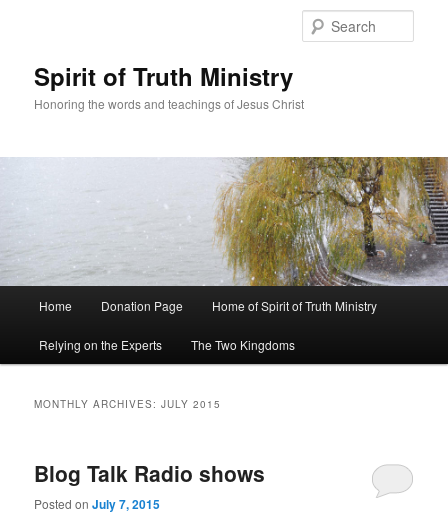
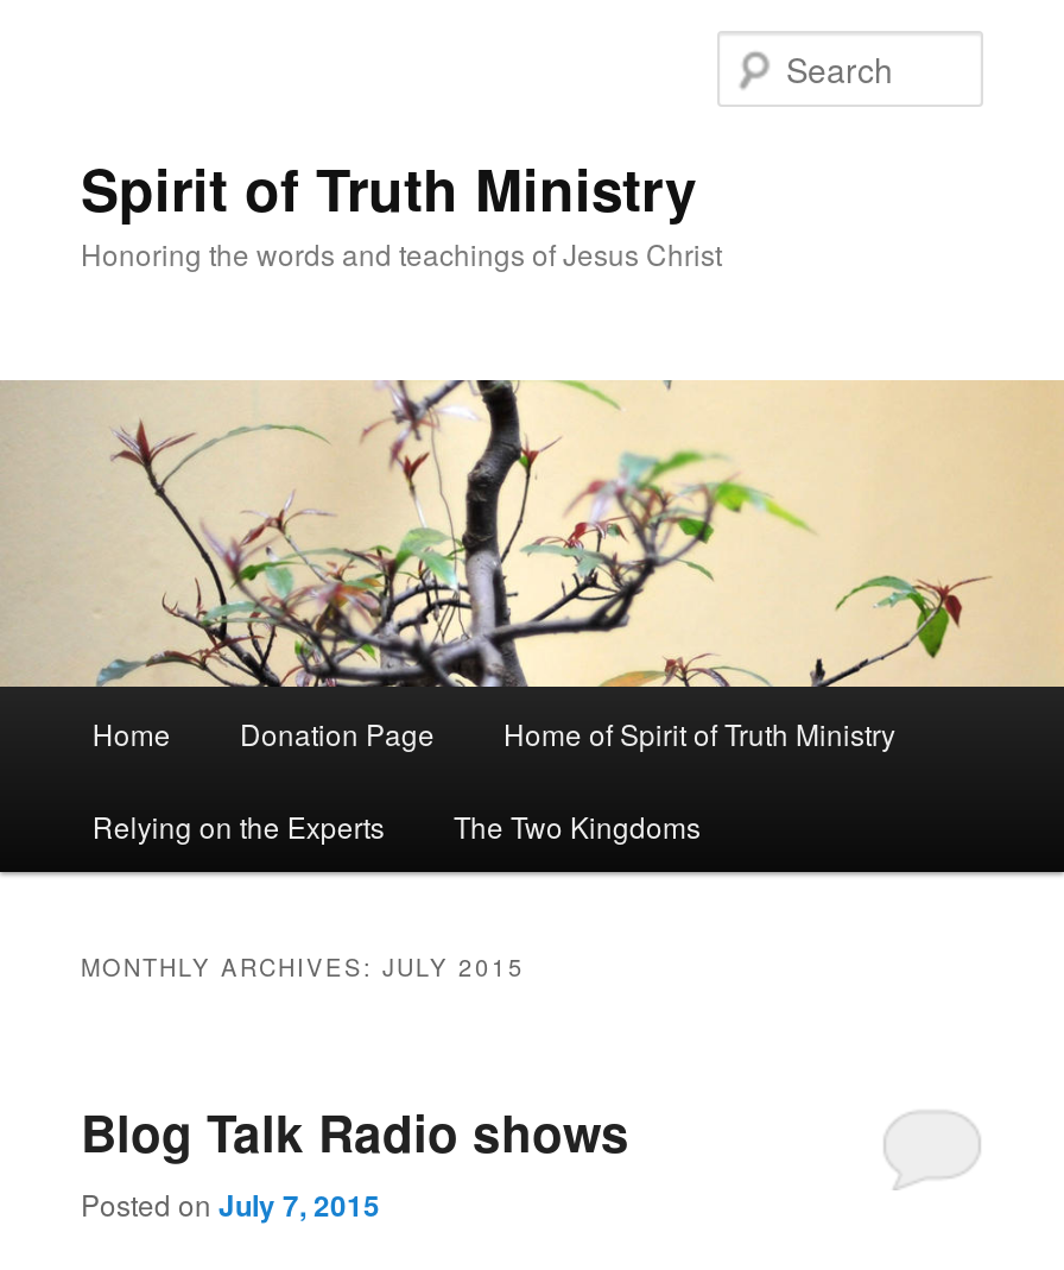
[3,156,445,287] [image] -> [7,378,1057,689] [image]

